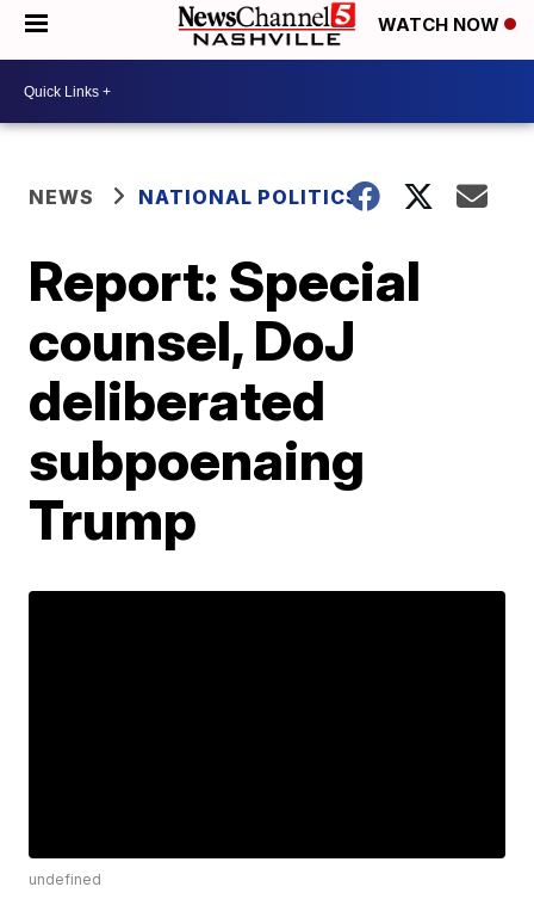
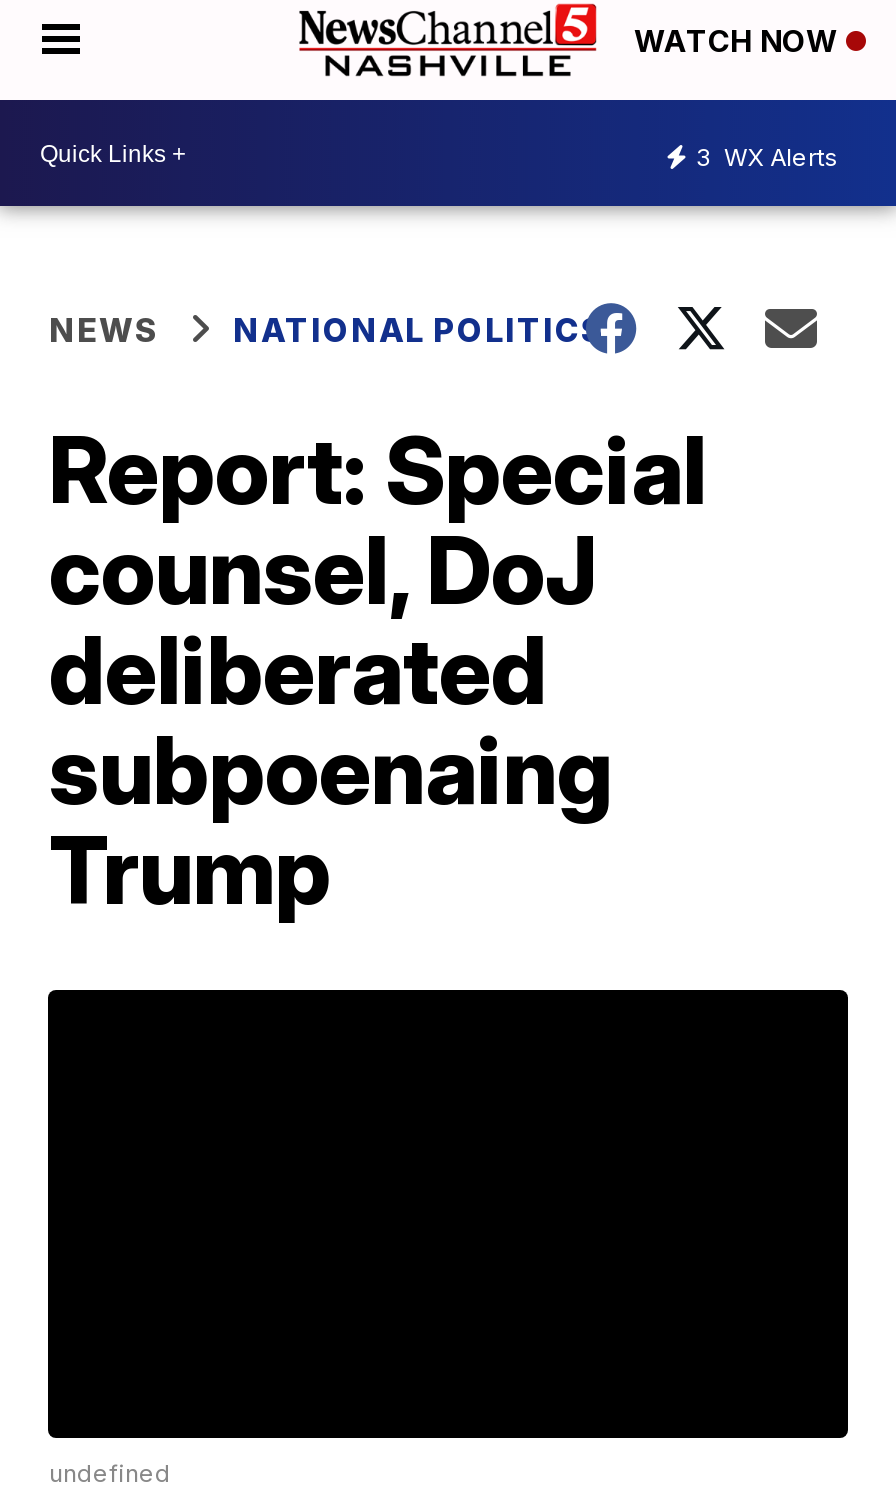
none -> [696,141,838,171] 3 WX Alerts

